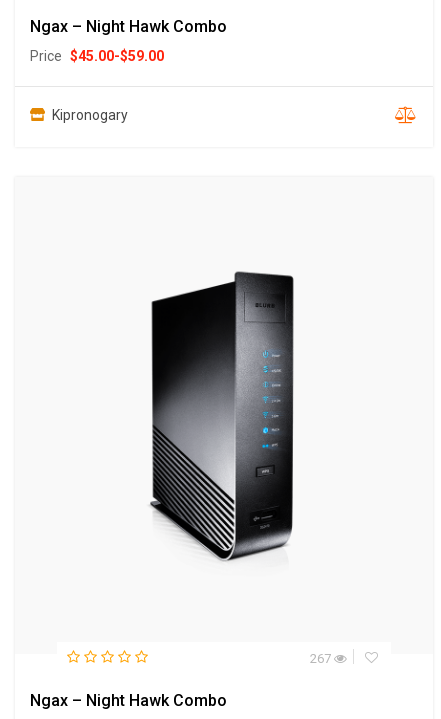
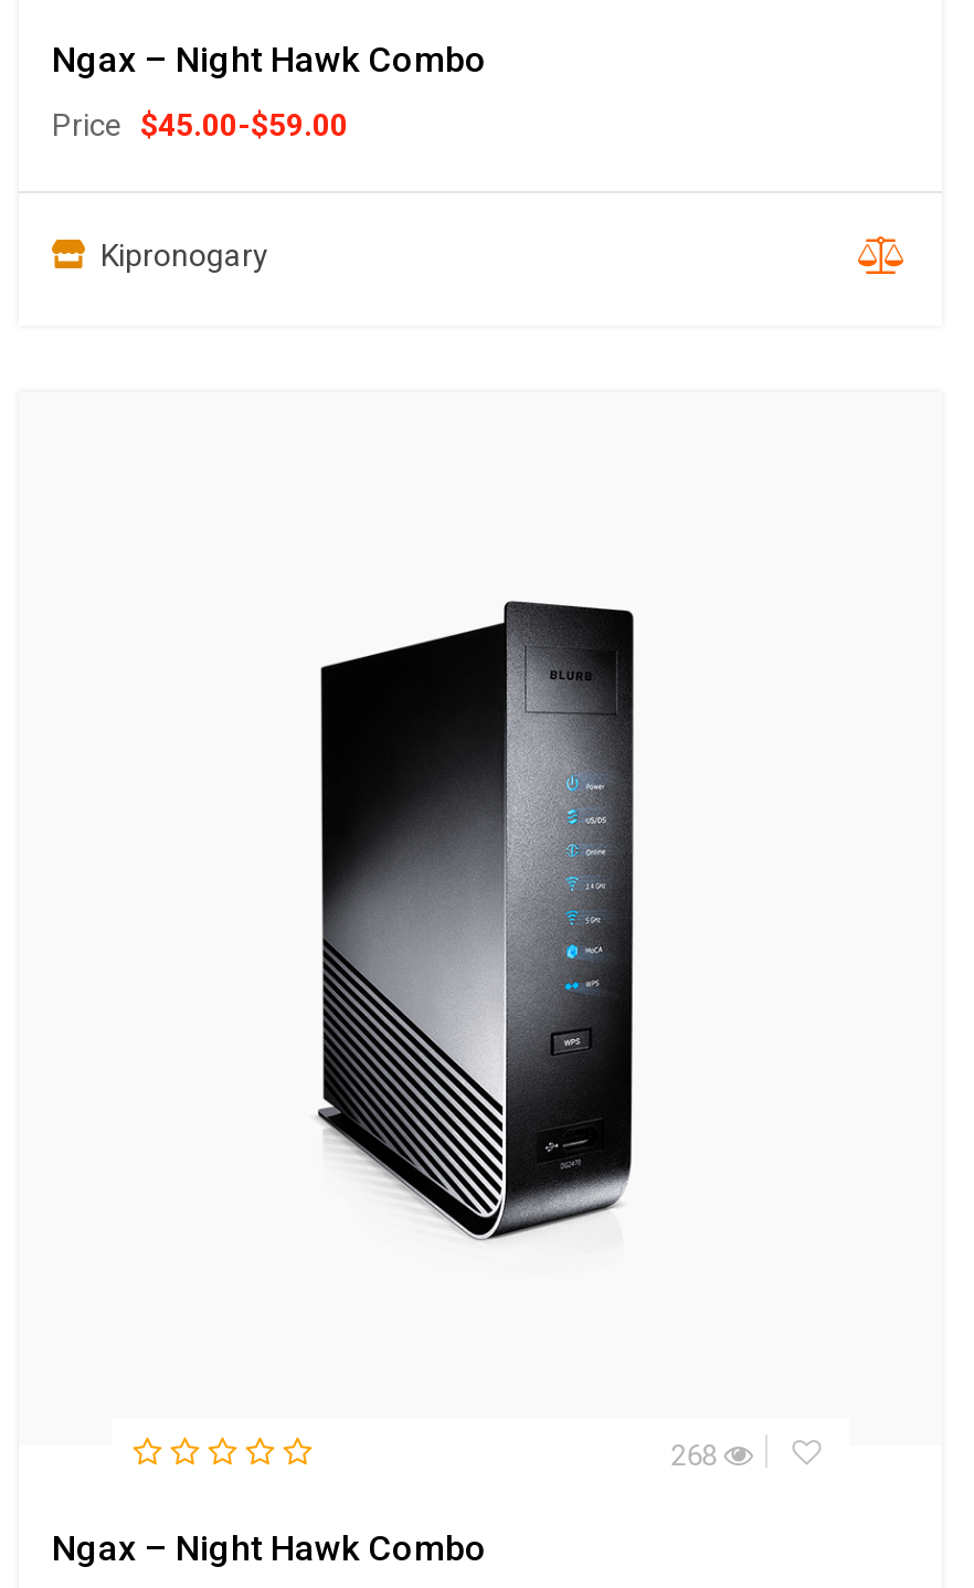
[310,651,331,666] 267 -> [671,1440,717,1473] 268

